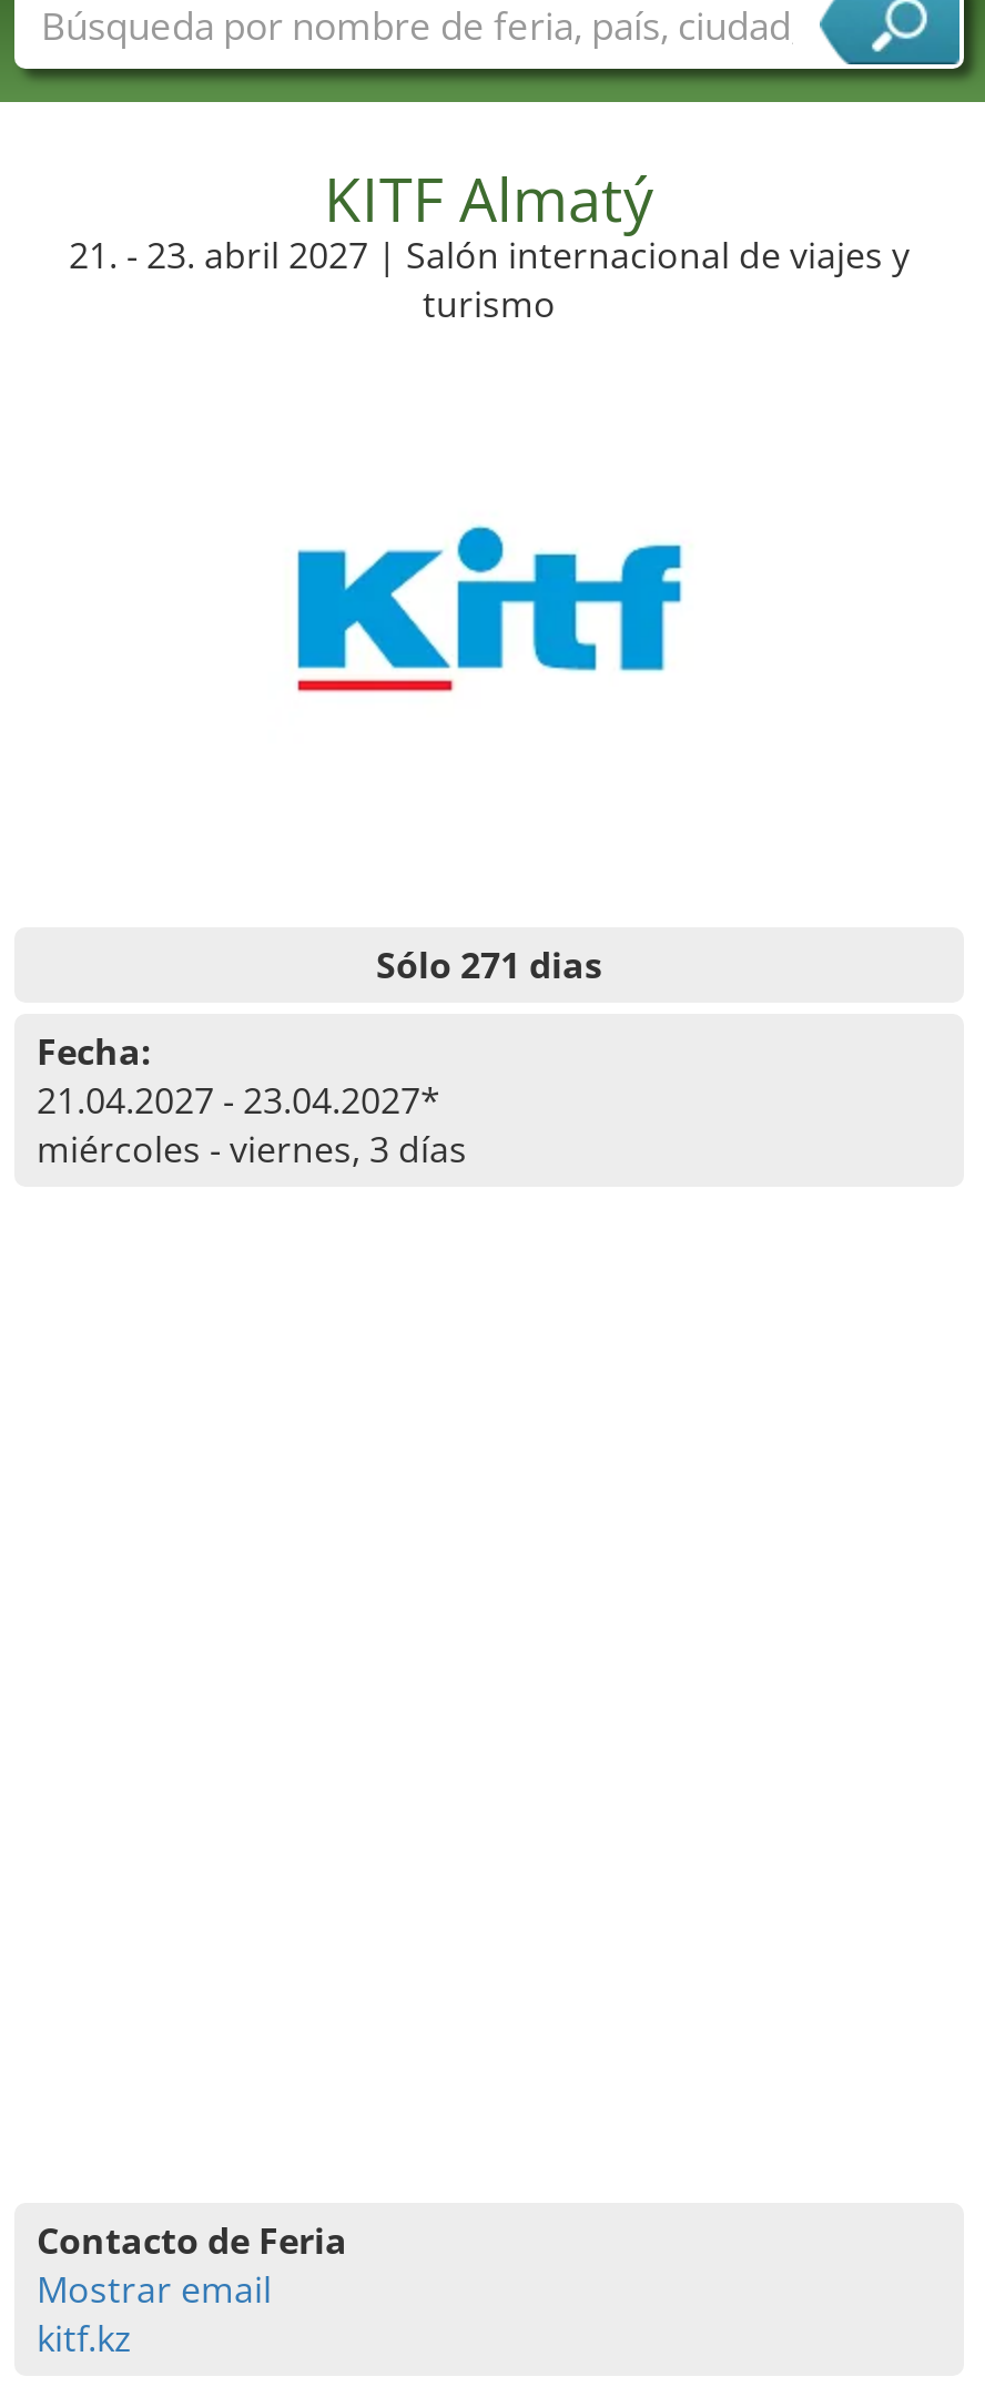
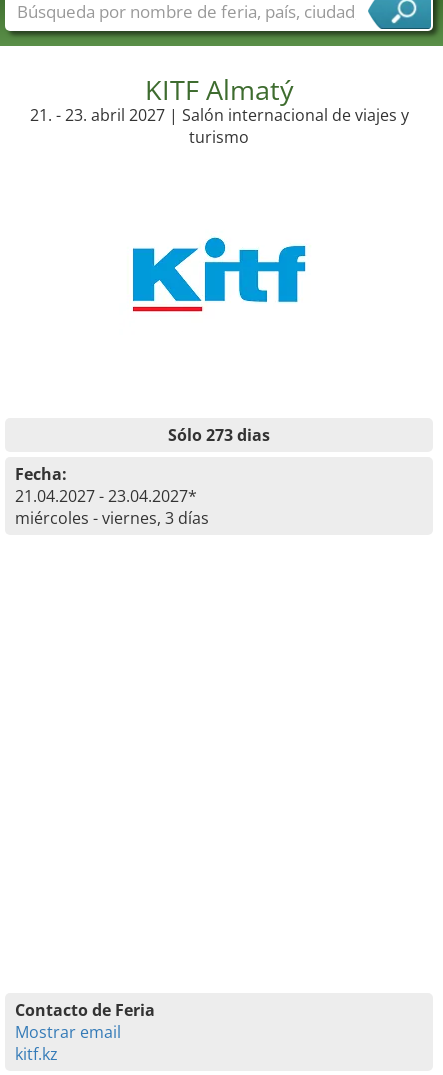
[376,941,602,989] Sólo 271 dias -> [168,424,270,446] Sólo 273 dias

